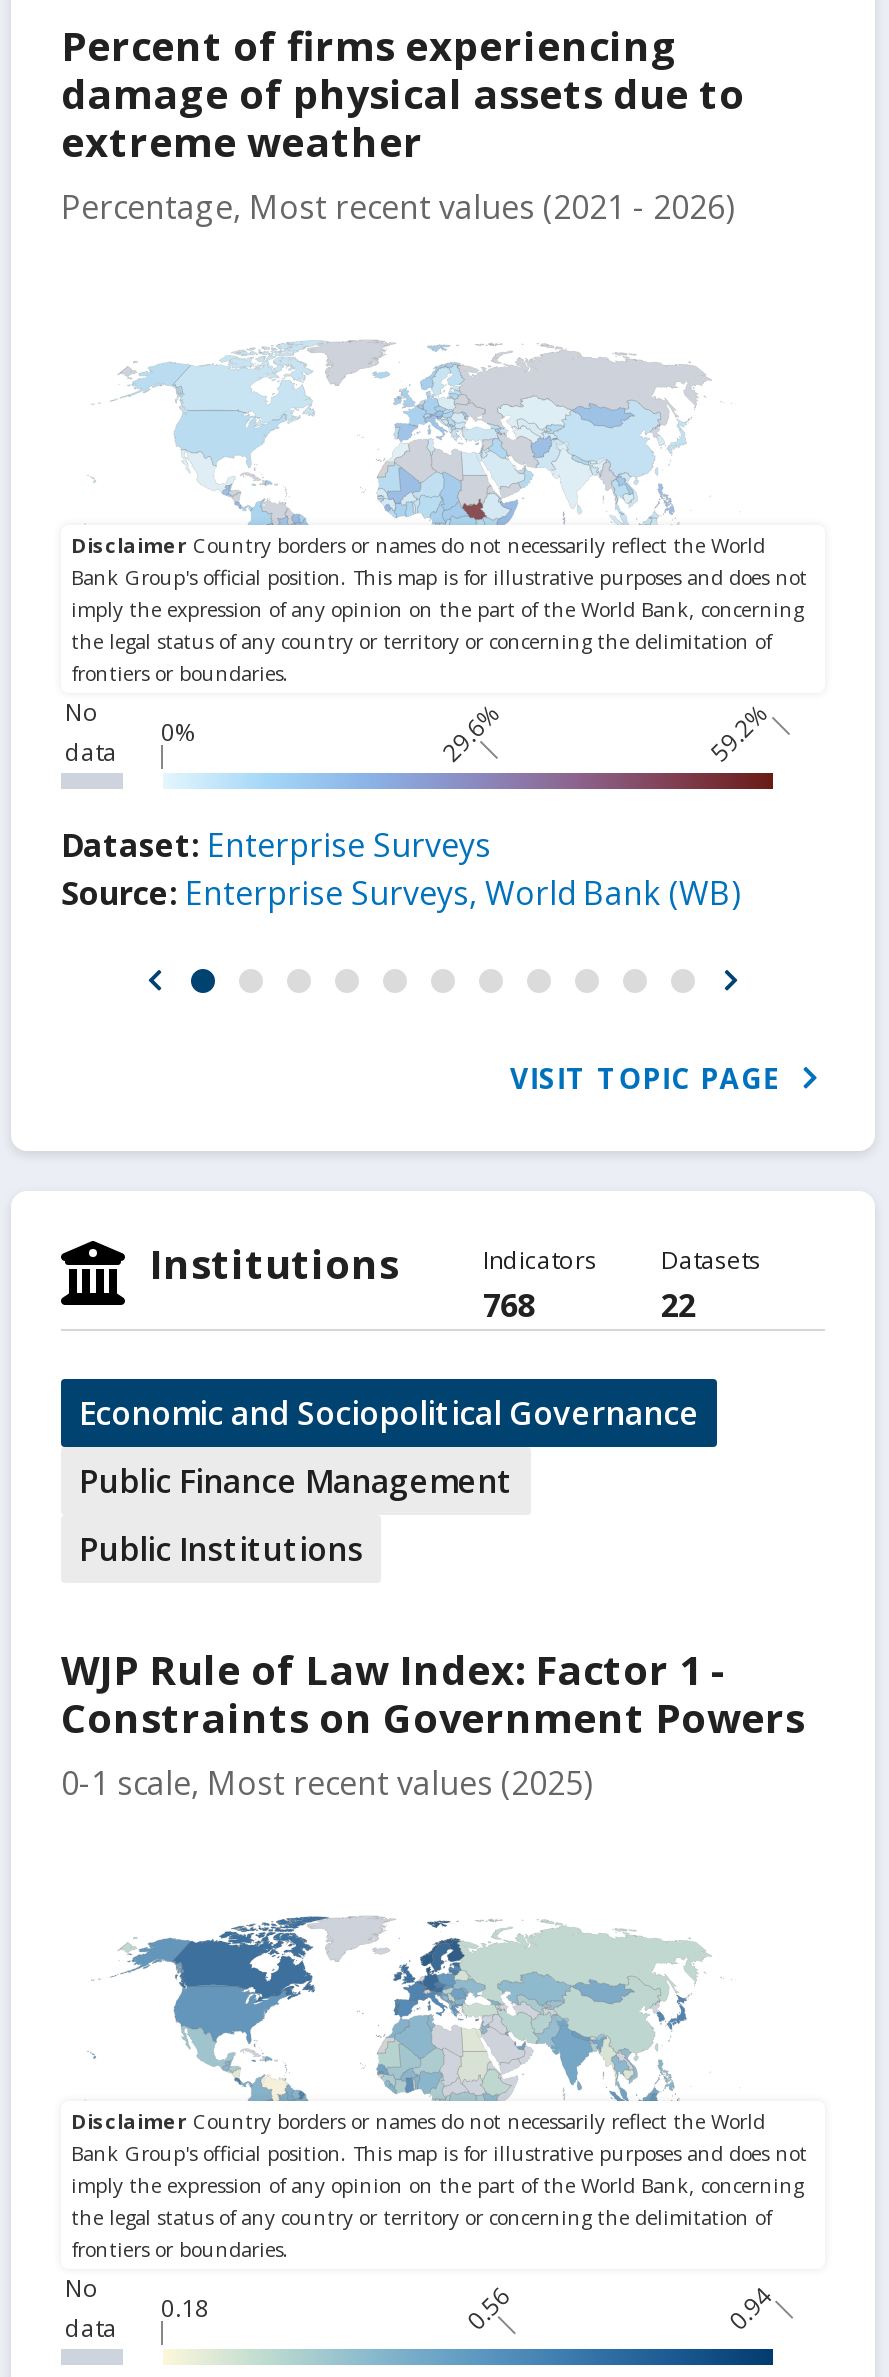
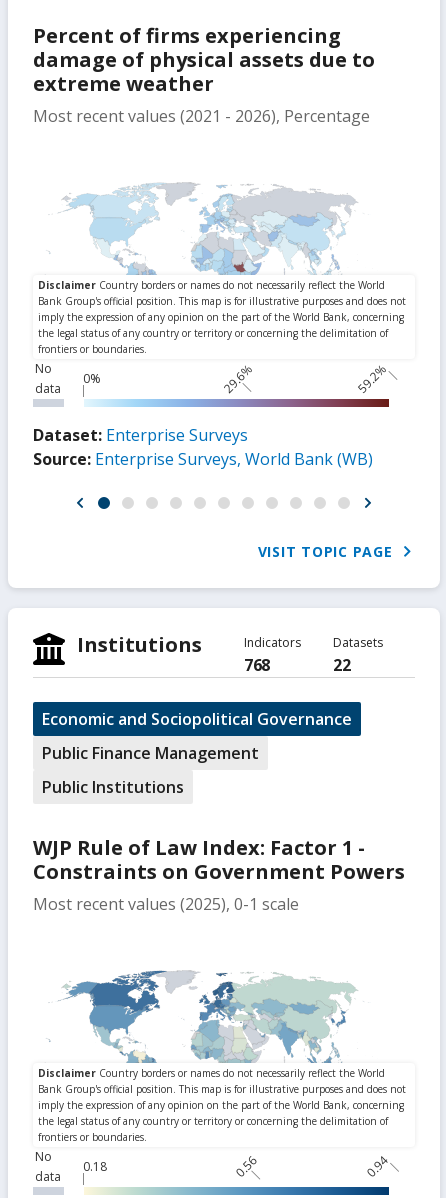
[61,185,735,229] Percentage, Most recent values (2021 - 2026) -> [33,105,370,127] Most recent values (2021 - 2026), Percentage
[61,1761,593,1805] 0-1 scale, Most recent values (2025) -> [33,893,299,915] Most recent values (2025), 0-1 scale

